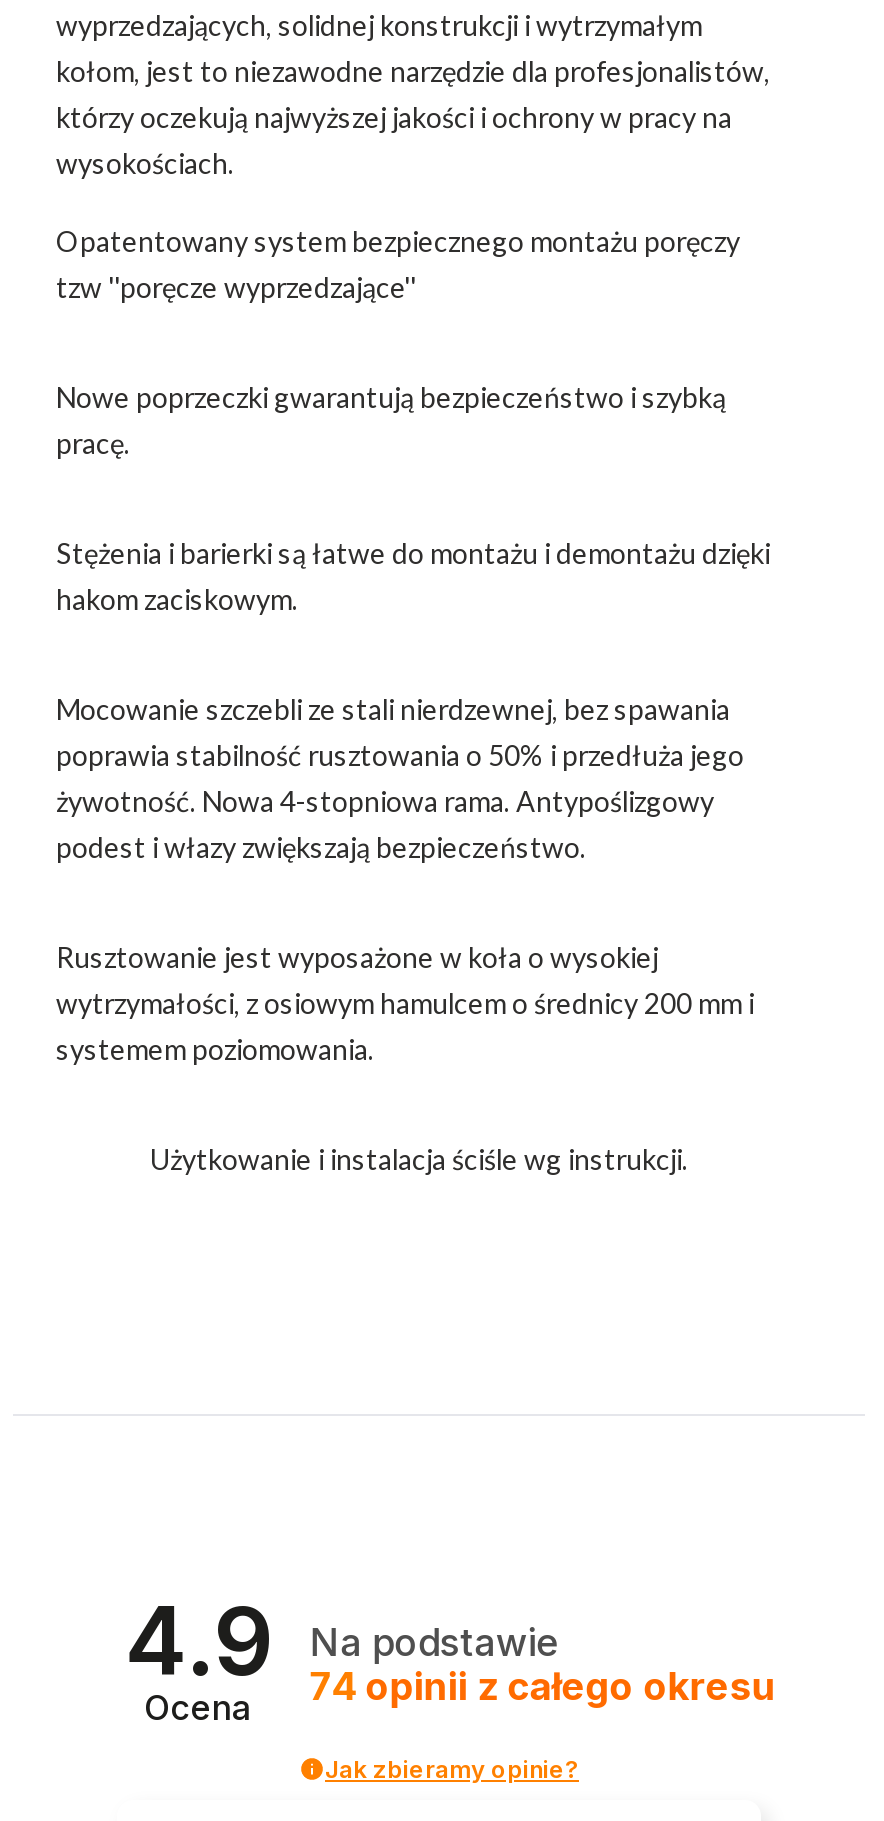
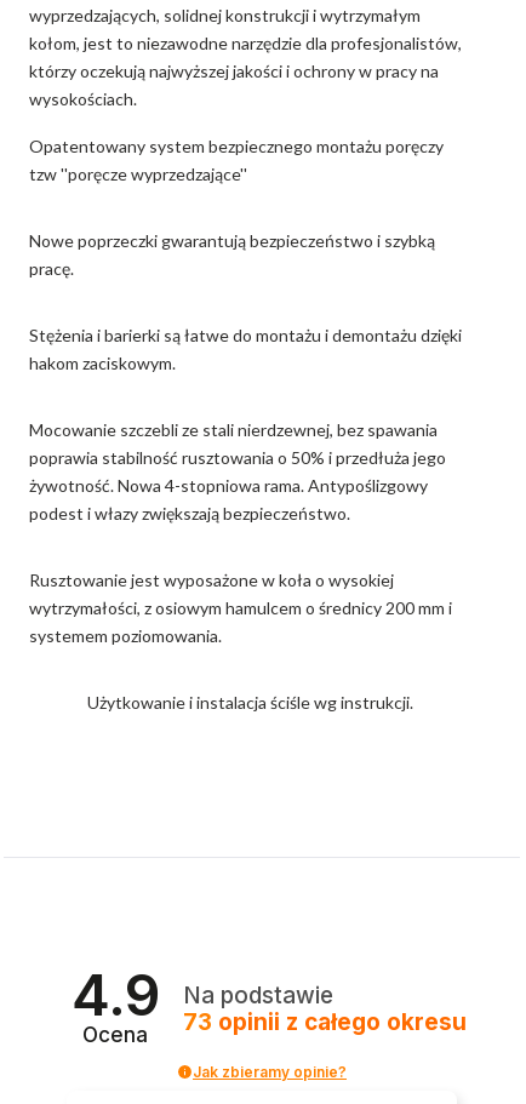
[310,1664,776,1710] 74 opinii z całego okresu -> [183,1009,466,1036] 73 opinii z całego okresu

